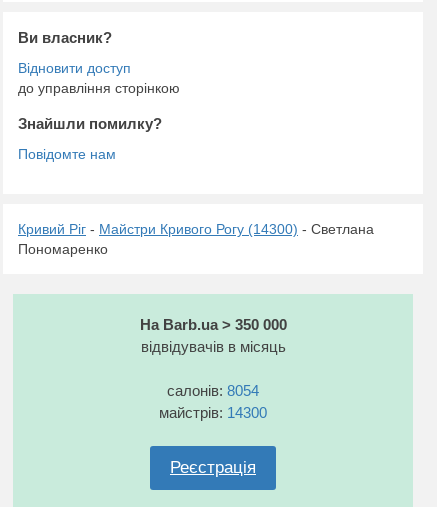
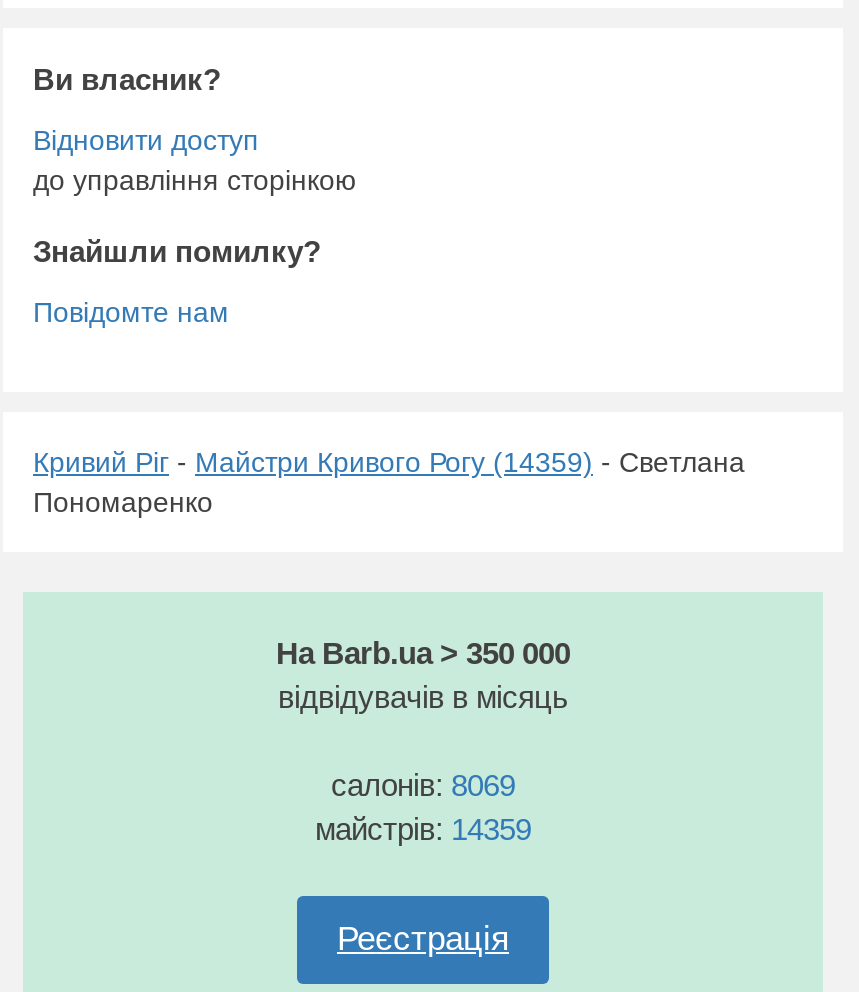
[18,221,374,237] Кривий Ріг - Майстри Кривого Рогу (14300) - Светлана -> [33,445,745,477] Кривий Ріг - Майстри Кривого Рогу (14359) - Светлана
[167,382,259,399] салонів: 8054 -> [331,767,515,801] салонів: 8069
[159,404,267,421] майстрів: 14300 -> [315,811,531,845] майстрів: 14359

